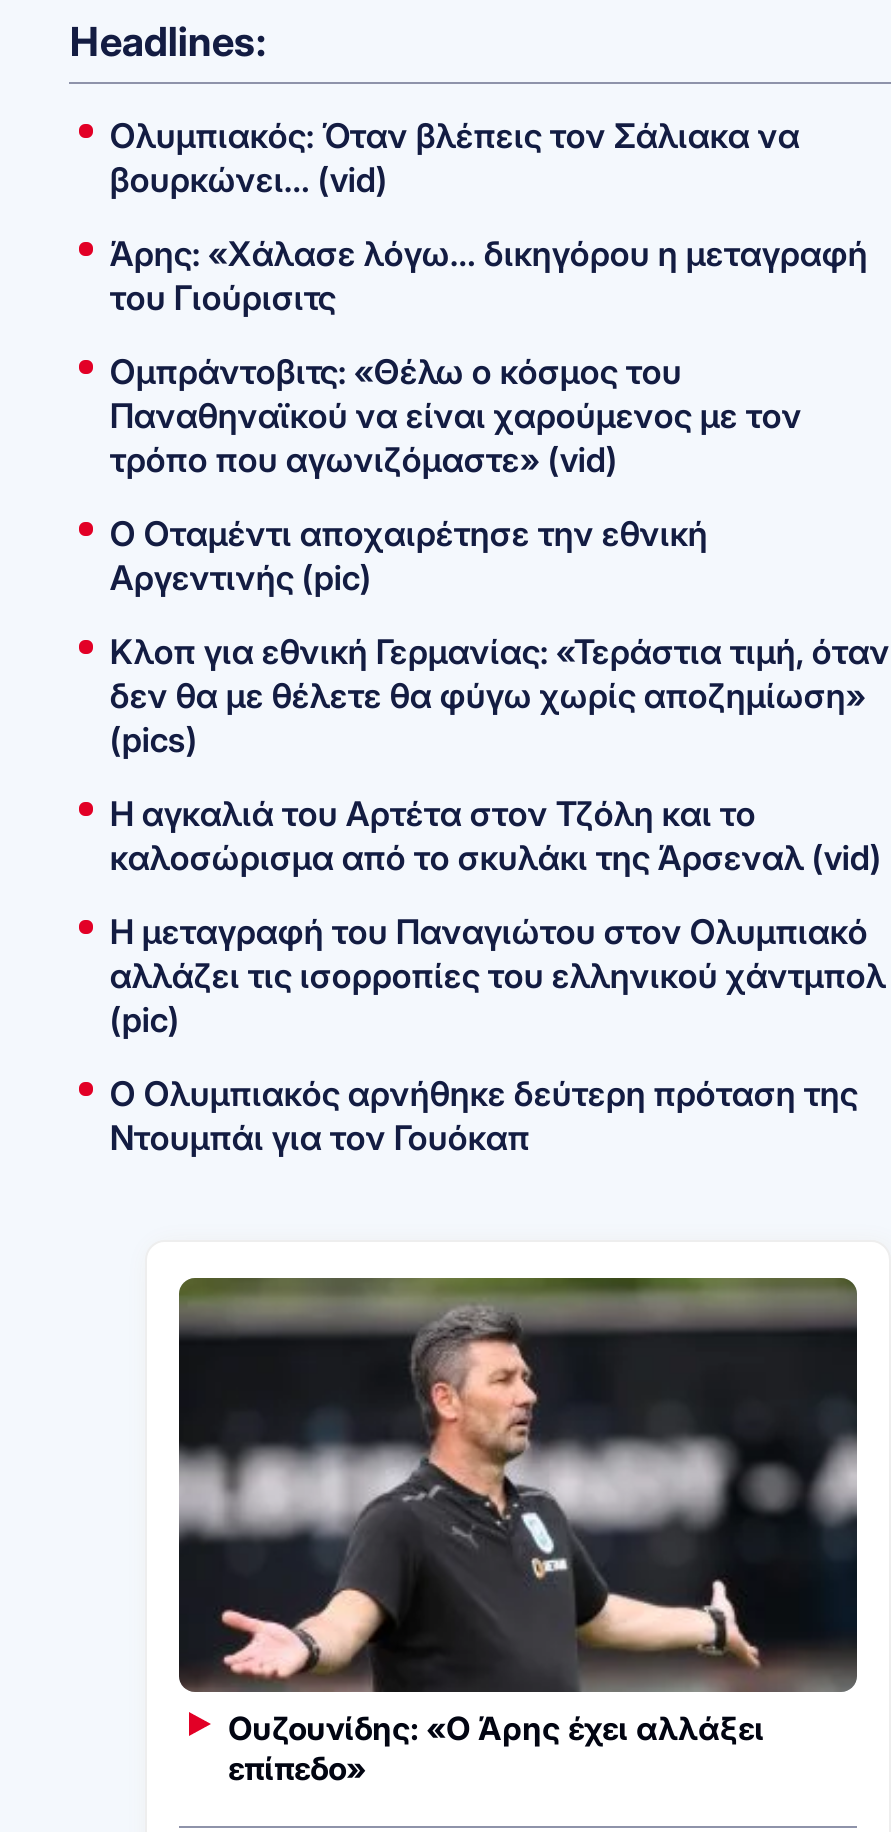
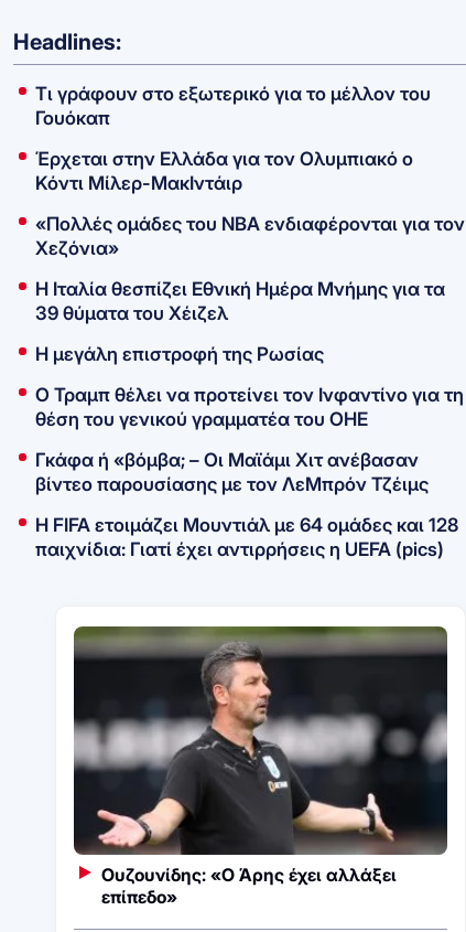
[110,115,800,199] Ολυμπιακός: Όταν βλέπεις τον Σάλιακα να | βουρκώνει… (vid) -> [36,82,431,129] Τι γράφουν στο εξωτερικό για το μέλλον του | Γουόκαπ
[110,233,868,317] Άρης: «Χάλασε λόγω… δικηγόρου η μεταγραφή | του Γιούρισιτς -> [36,147,413,194] Έρχεται στην Ελλάδα για τον Ολυμπιακό ο | Κόντι Μίλερ-ΜακΙντάιρ
[110,351,802,479] Ομπράντοβιτς: «Θέλω ο κόσμος του | Παναθηναϊκού να είναι χαρούμενος με τον | τρόπο που αγωνιζόμαστε» (vid) -> [36,213,465,259] «Πολλές ομάδες του ΝΒΑ ενδιαφέρονται για τον | Χεζόνια»
[110,513,708,597] Ο Οταμέντι αποχαιρέτησε την εθνική | Αργεντινής (pic) -> [36,278,445,324] Η Ιταλία θεσπίζει Εθνική Ημέρα Μνήμης για τα | 39 θύματα του Χέιζελ
[110,631,890,759] Κλοπ για εθνική Γερμανίας: «Τεράστια τιμή, όταν | δεν θα με θέλετε θα φύγω χωρίς αποζημίωση» | (pics) -> [36,343,324,365] Η μεγάλη επιστροφή της Ρωσίας
[110,793,882,877] Η αγκαλιά του Αρτέτα στον Τζόλη και το | καλοσώρισμα από το σκυλάκι της Άρσεναλ (vid) -> [36,383,464,430] O Τραμπ θέλει να προτείνει τον Ινφαντίνο για τη | θέση του γενικού γραμματέα του ΟΗΕ
[110,911,886,1039] Η μεταγραφή του Παναγιώτου στον Ολυμπιακό | αλλάζει τις ισορροπίες του ελληνικού χάντμπολ | (pic) -> [36,449,429,495] Γκάφα ή «βόμβα; – Οι Μαϊάμι Χιτ ανέβασαν | βίντεο παρουσίασης με τον ΛεΜπρόν Τζέιμς
[110,1073,858,1157] Ο Ολυμπιακός αρνήθηκε δεύτερη πρόταση της | Ντουμπάι για τον Γουόκαπ -> [36,514,459,560] Η FIFA ετοιμάζει Μουντιάλ με 64 ομάδες και 128 | παιχνίδια: Γιατί έχει αντιρρήσεις η UEFA (pics)

